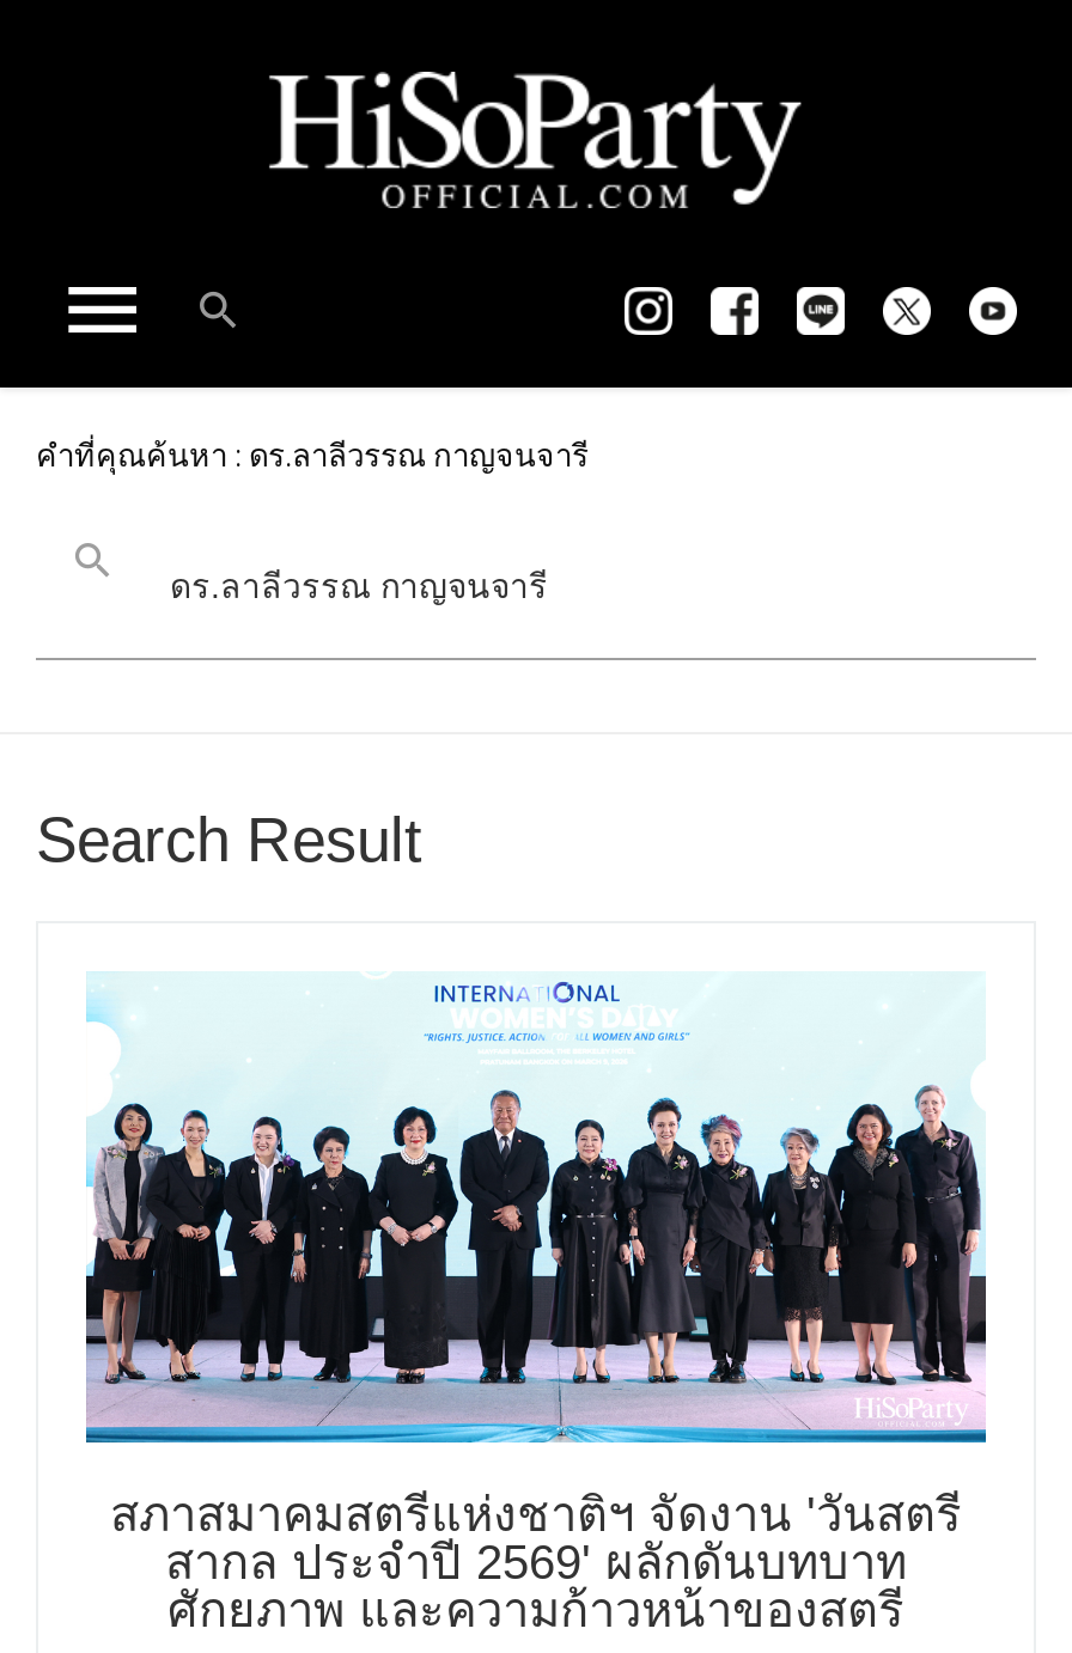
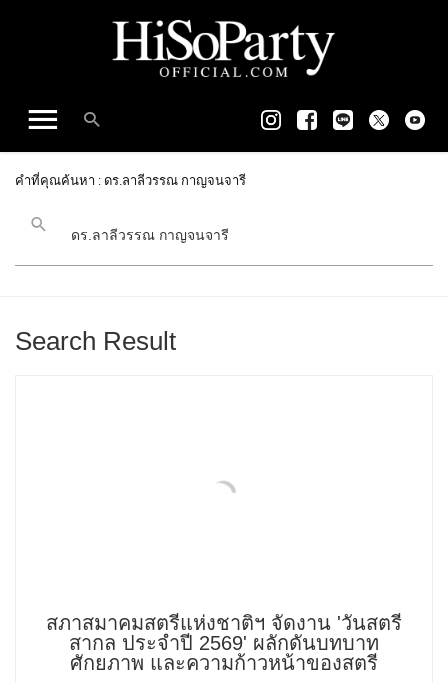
[84,974,988,1445] [image] -> none

